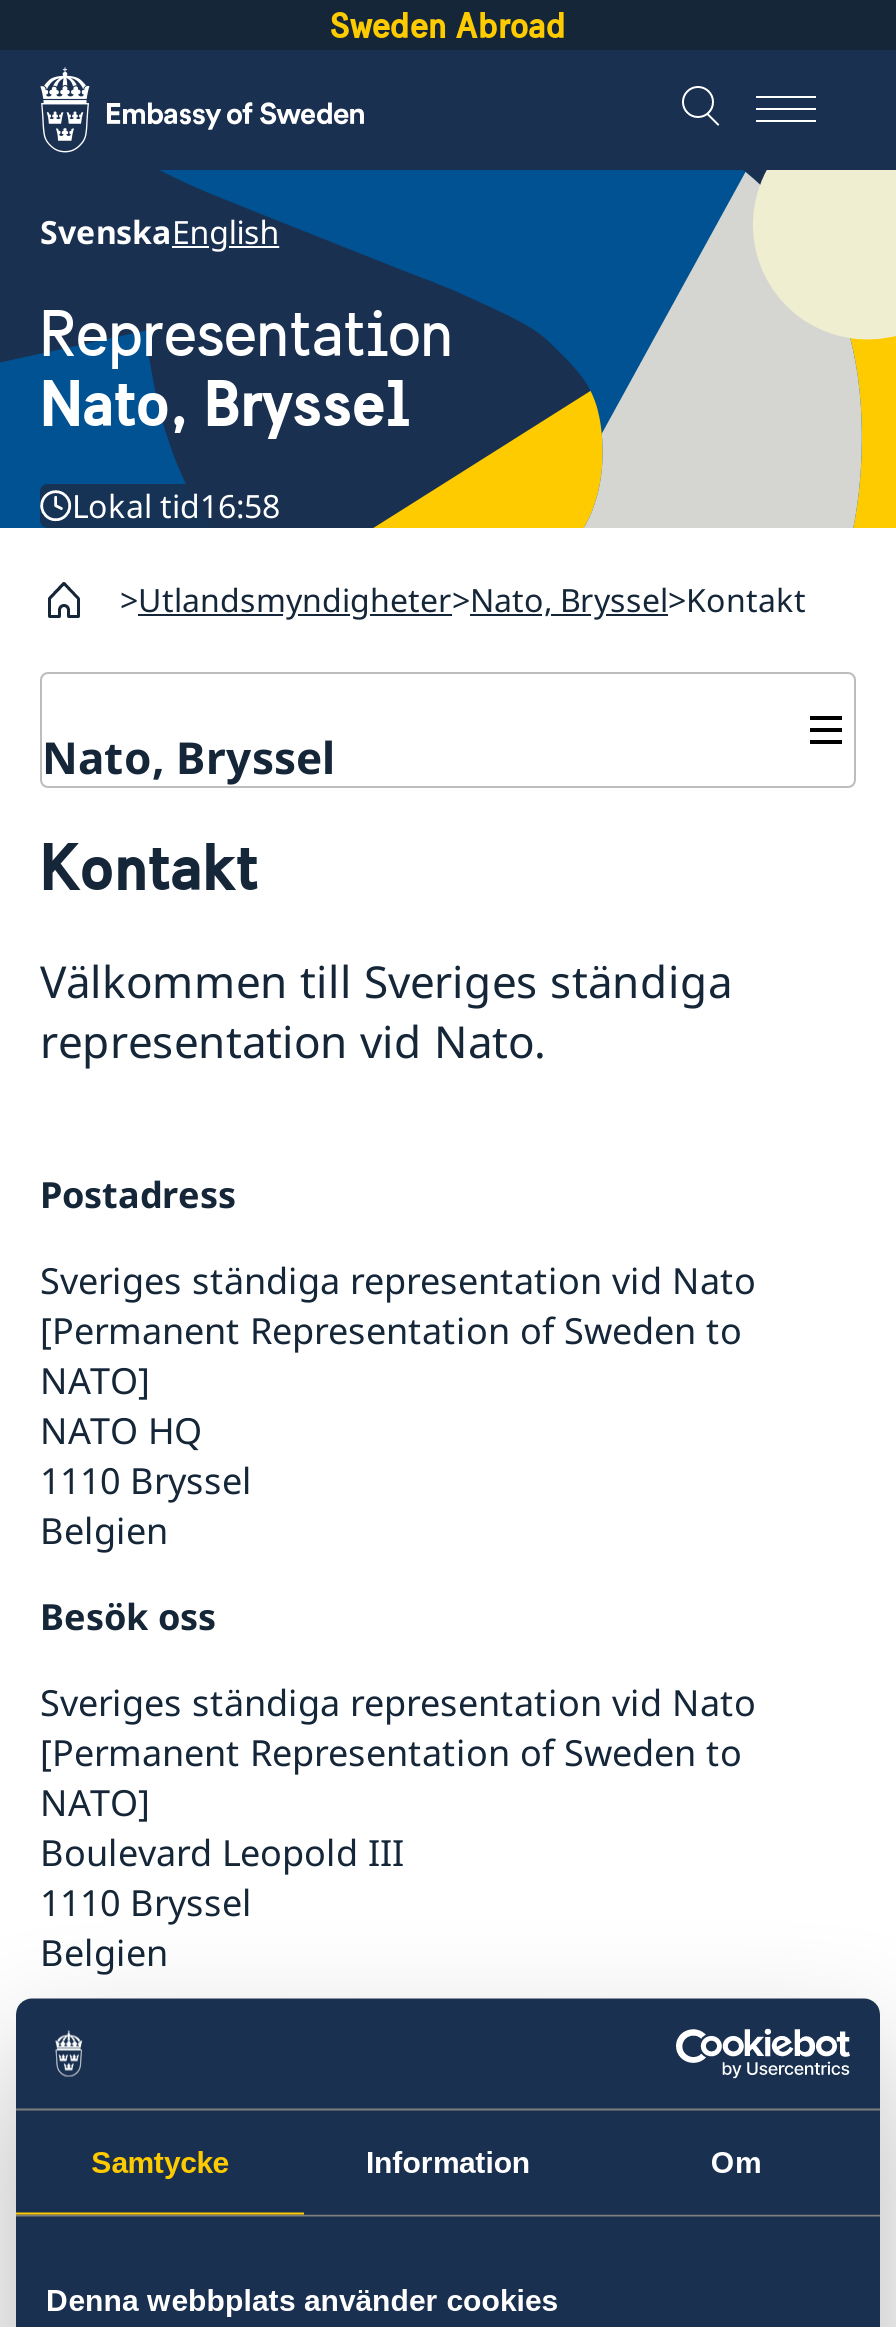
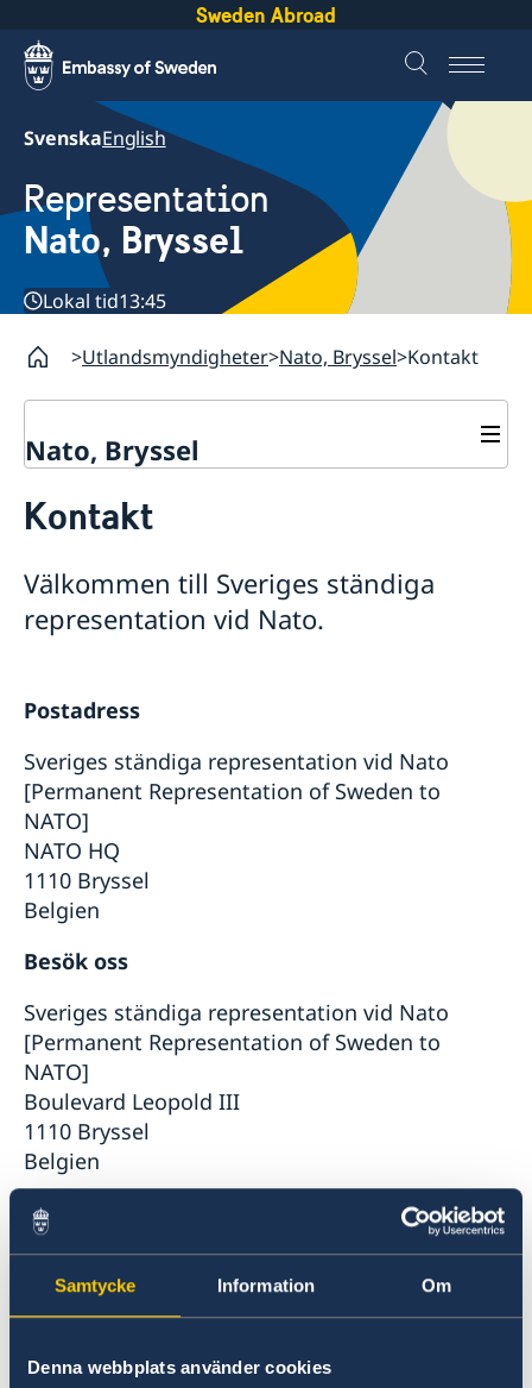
[72,485,280,529] Lokal tid16:58 -> [43,288,166,315] Lokal tid13:45

